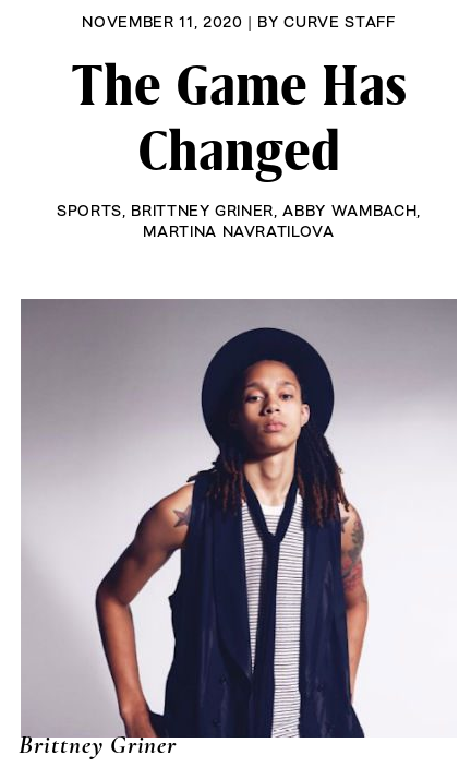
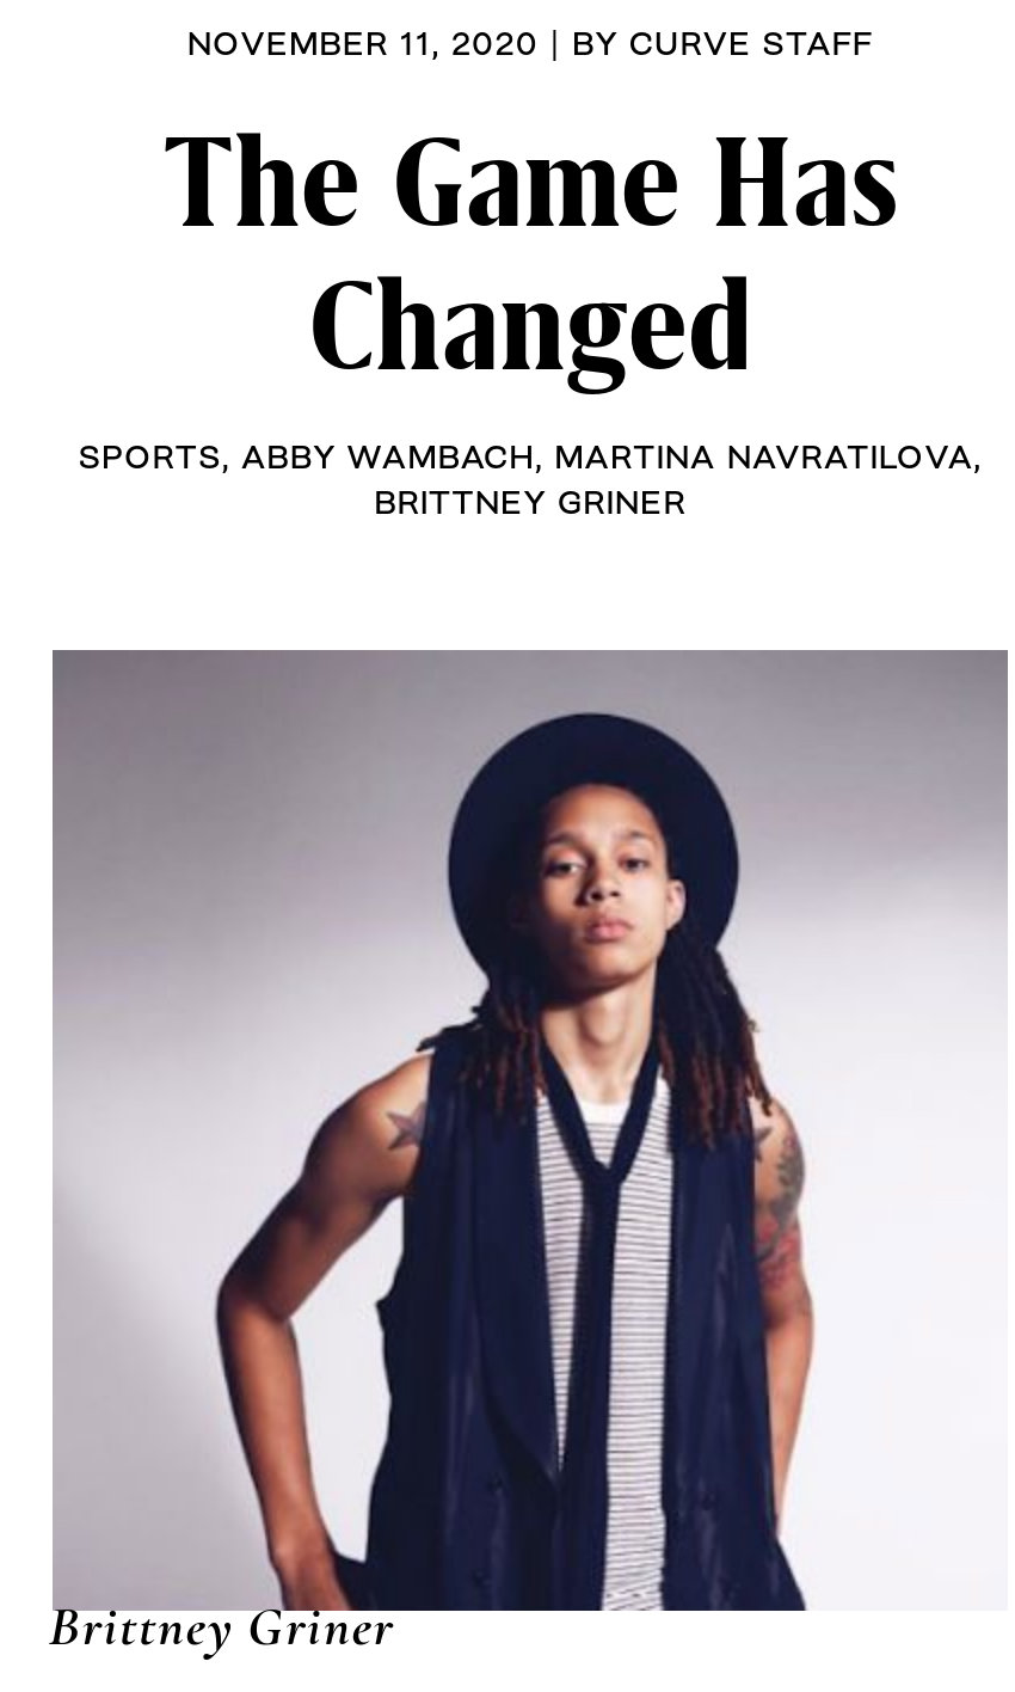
[57,202,421,240] SPORTS, BRITTNEY GRINER, ABBY WAMBACH, | MARTINA NAVRATILOVA -> [78,437,982,521] SPORTS, ABBY WAMBACH, MARTINA NAVRATILOVA, | BRITTNEY GRINER

